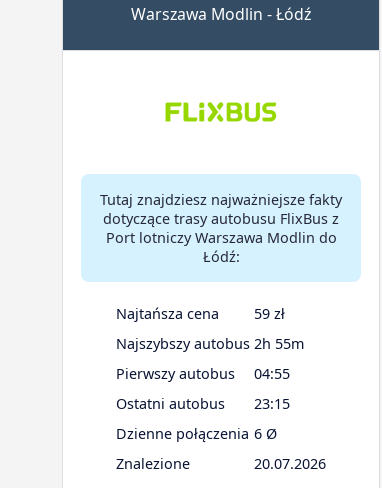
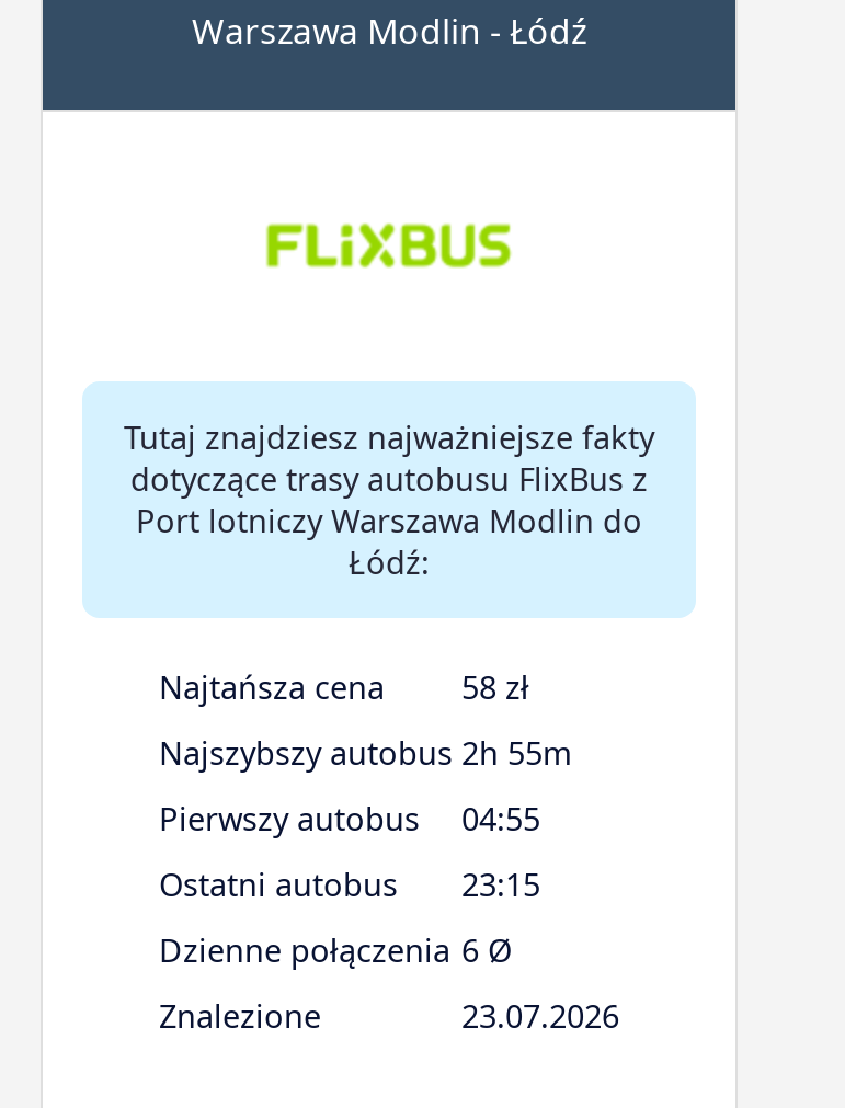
[116,304,285,323] Najtańsza cena 59 zł -> [159,667,529,709] Najtańsza cena 58 zł
[254,454,326,473] 20.07.2026 -> [461,996,619,1038] 23.07.2026

